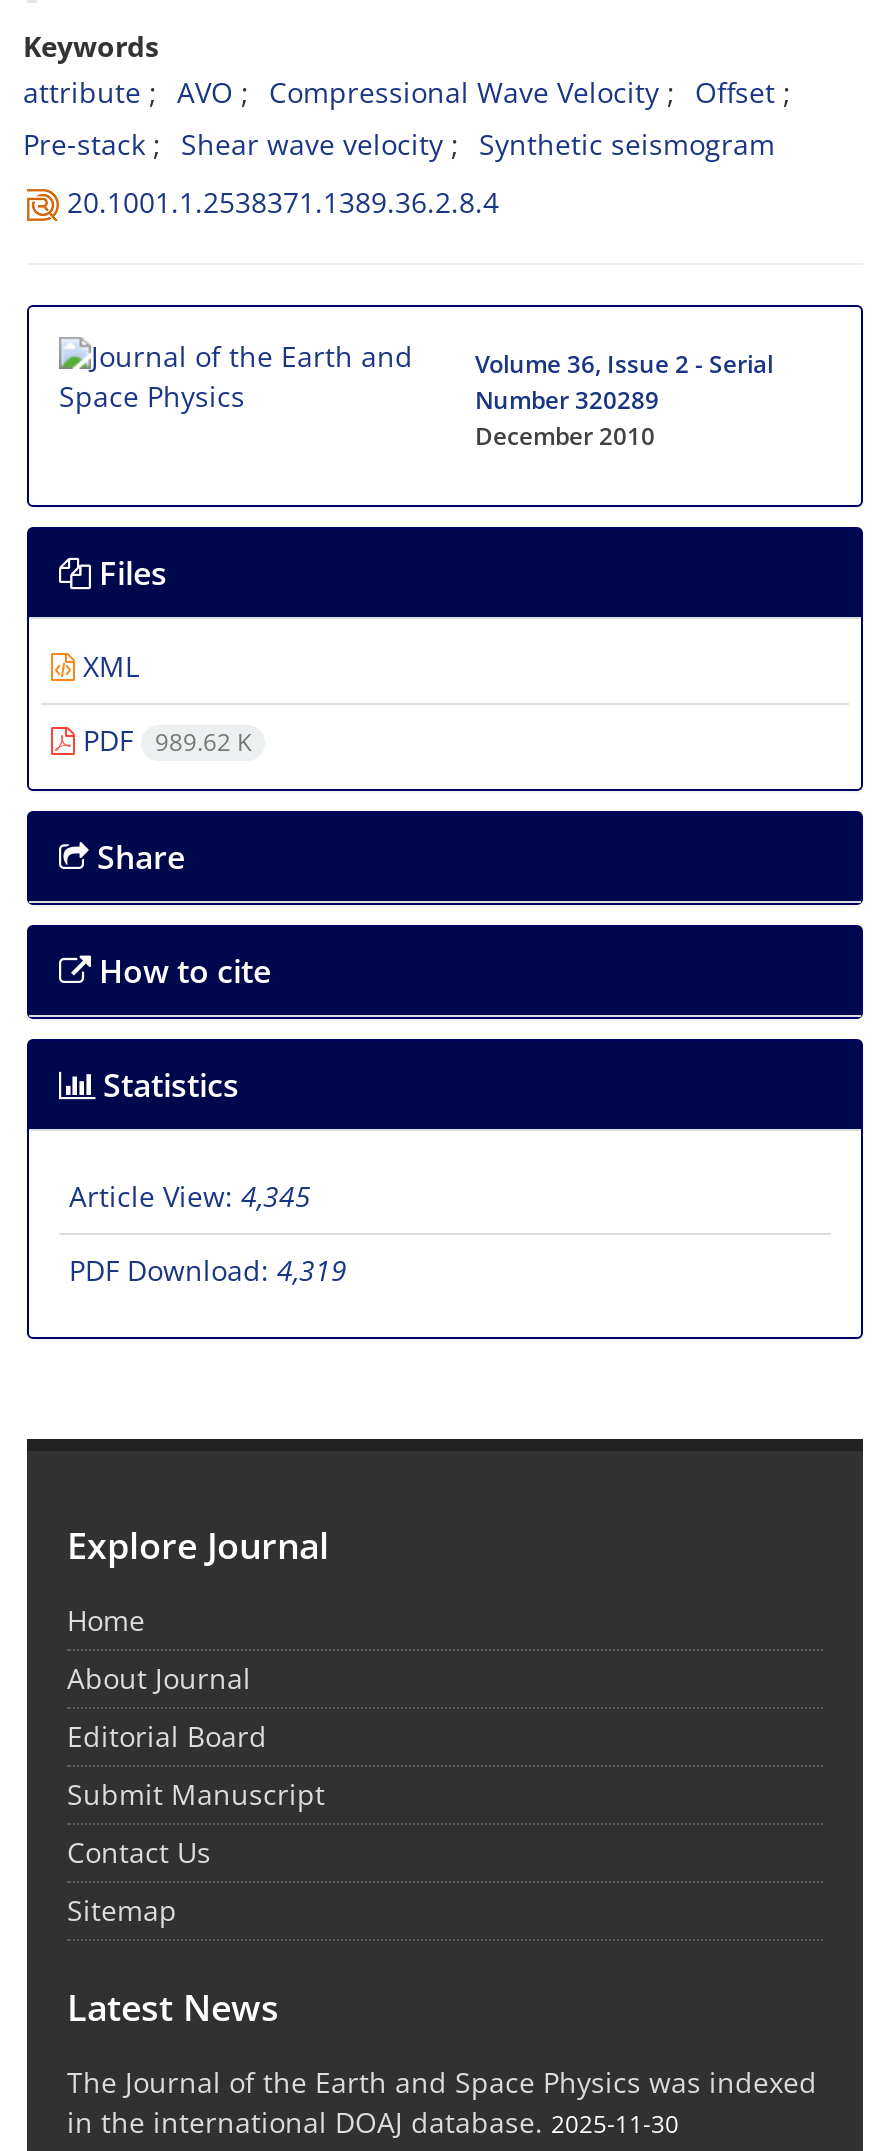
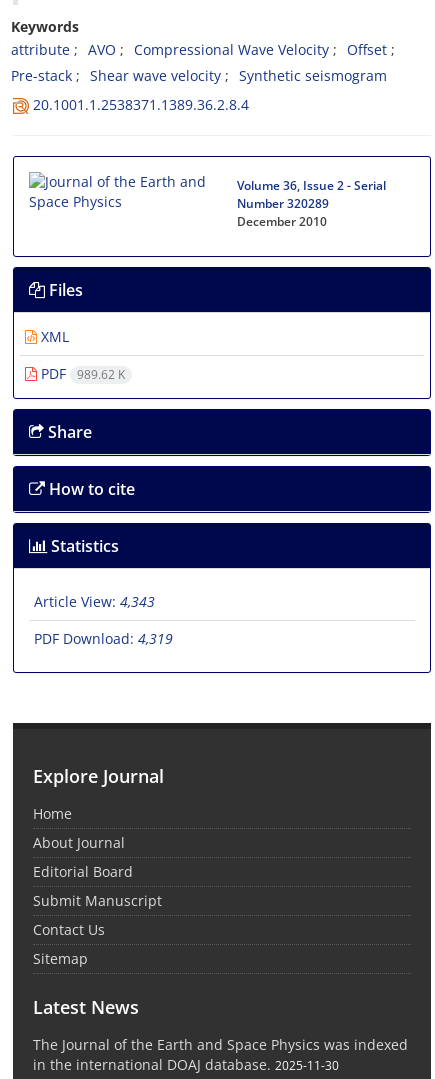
[69,1177,311,1215] Article View: 4,345 -> [34,592,155,611] Article View: 4,343

